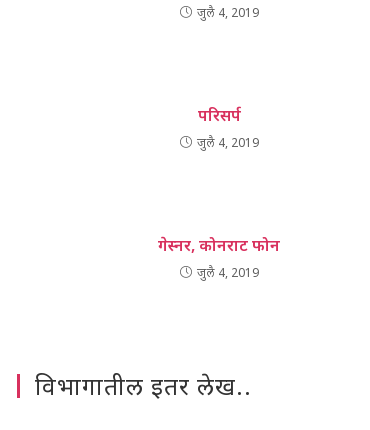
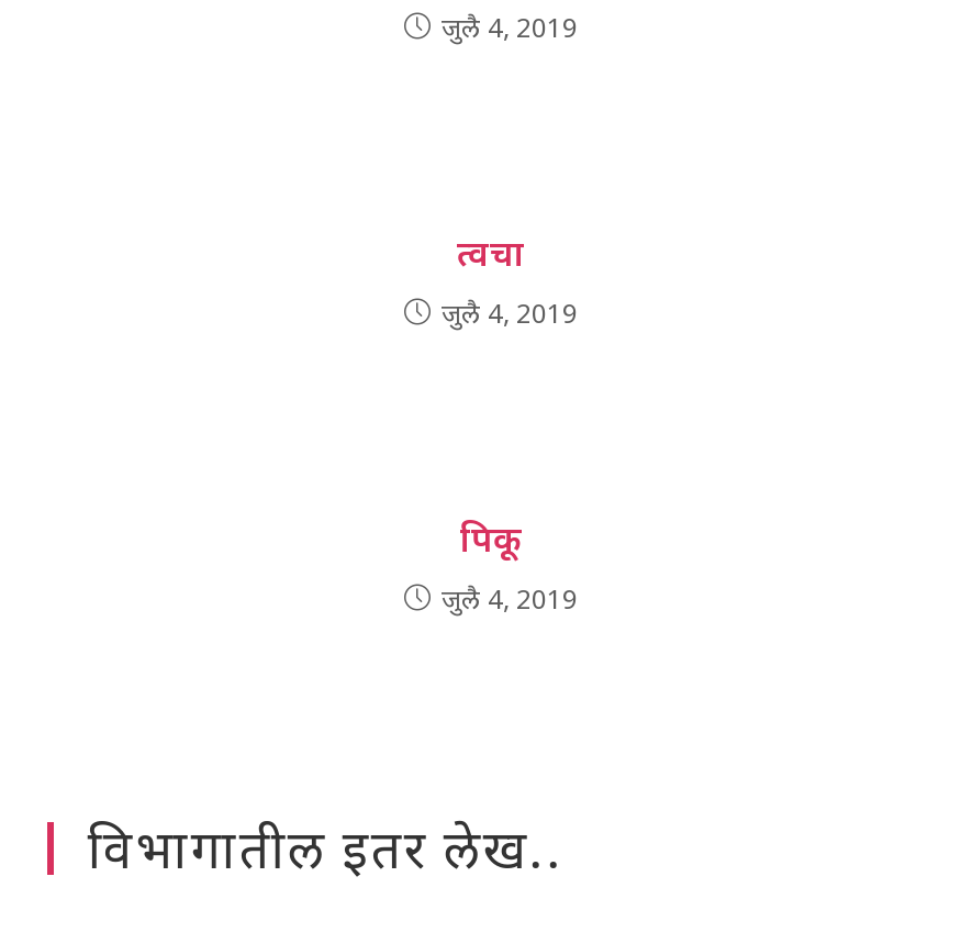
[197,104,240,126] परिसर्प -> [457,229,525,277] त्वचा
[158,234,280,256] गेस्नर, कोनराट फोन -> [460,514,522,563] पिकू

